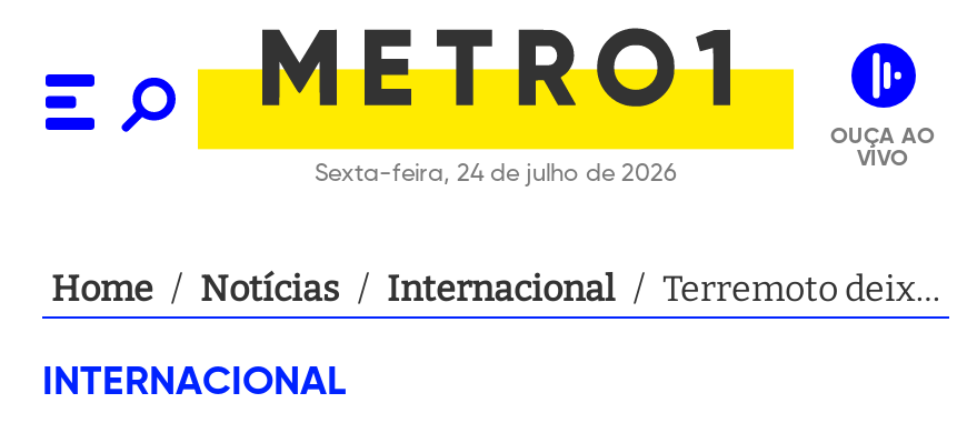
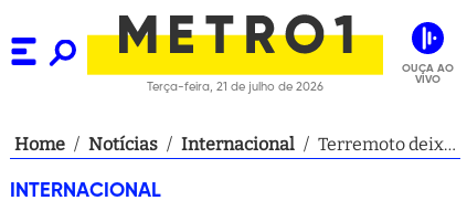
[315,161,677,185] Sexta-feira, 24 de julho de 2026 -> [147,81,323,93] Terça-feira, 21 de julho de 2026

